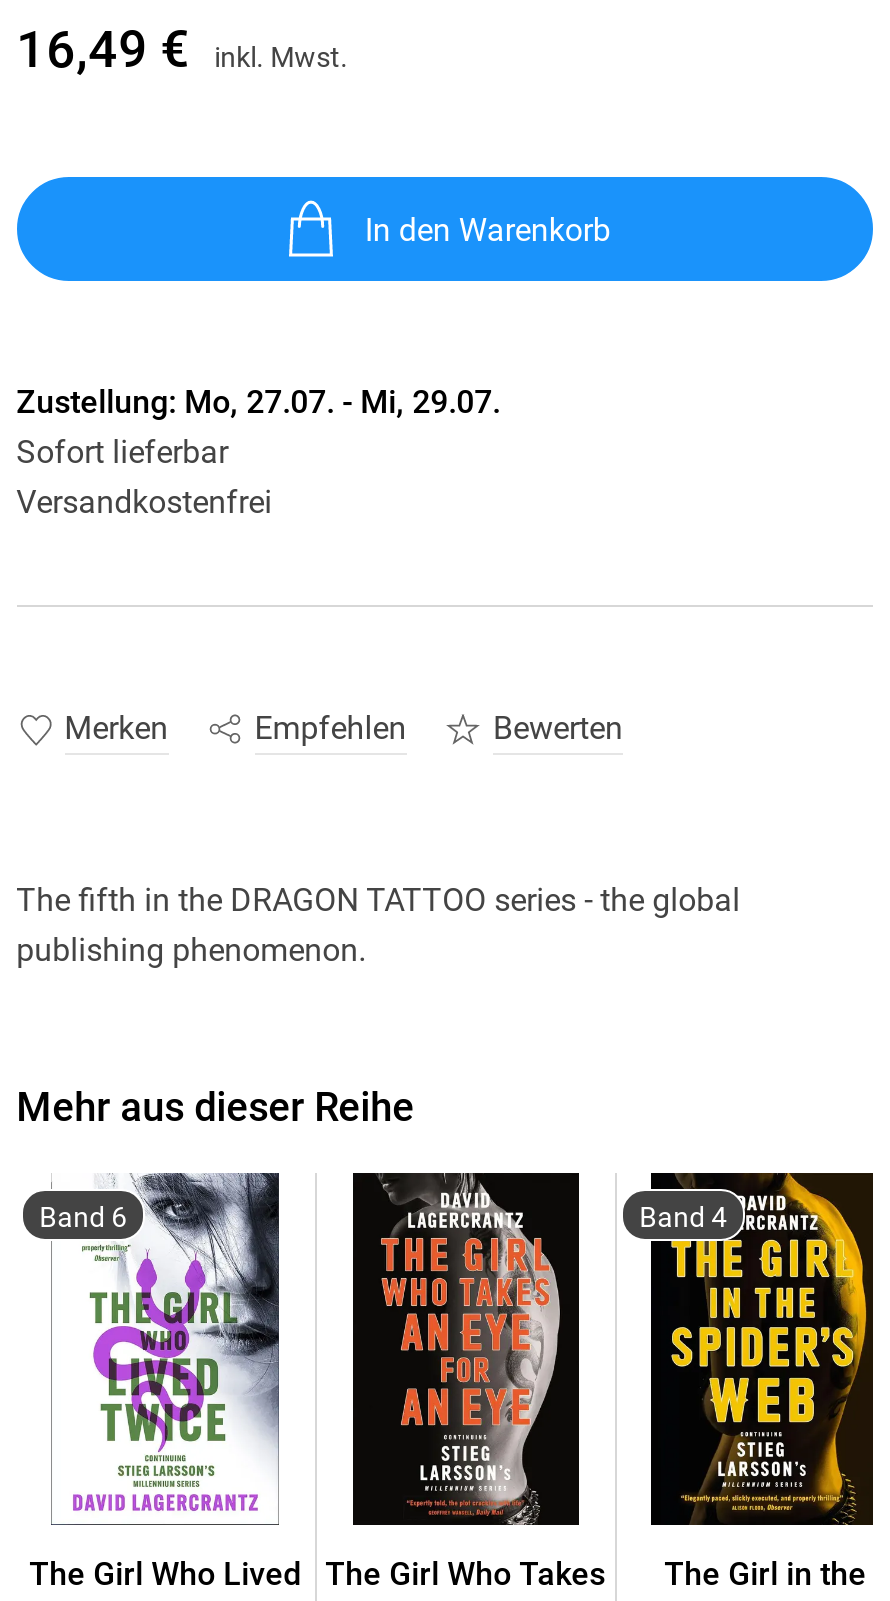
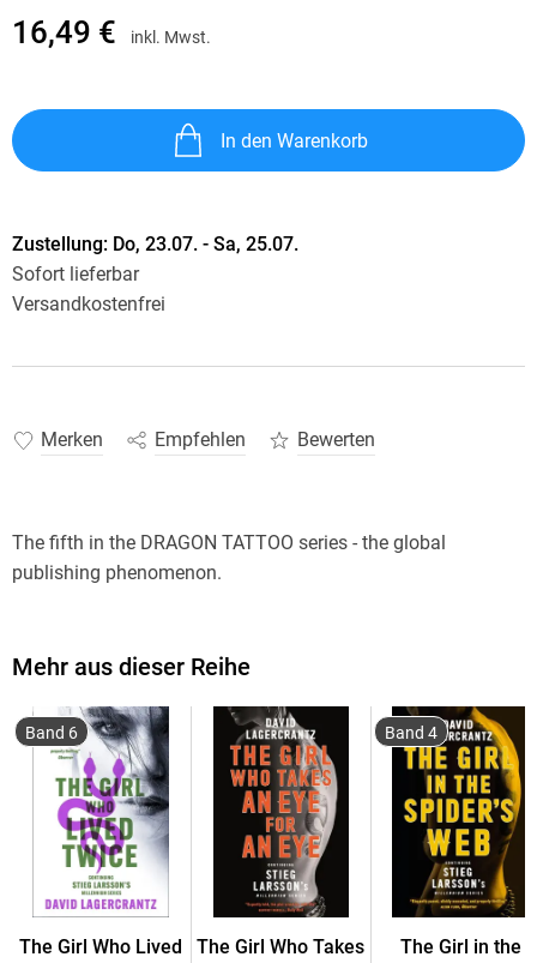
[16,384,500,422] Zustellung: Mo, 27.07. - Mi, 29.07. -> [12,233,298,256] Zustellung: Do, 23.07. - Sa, 25.07.

